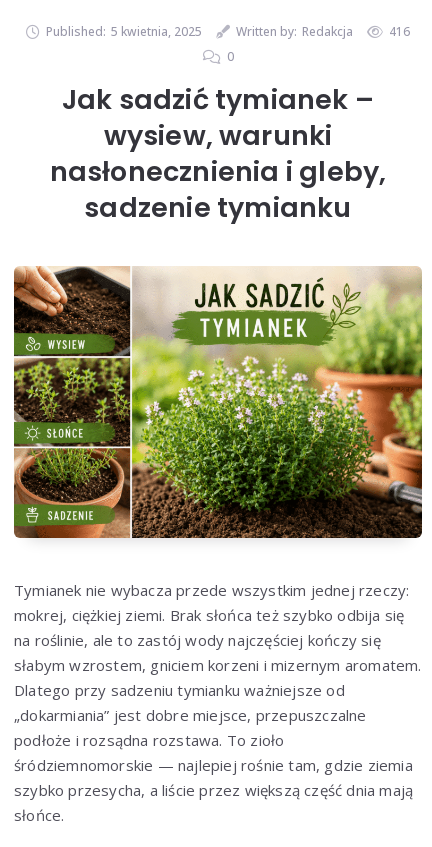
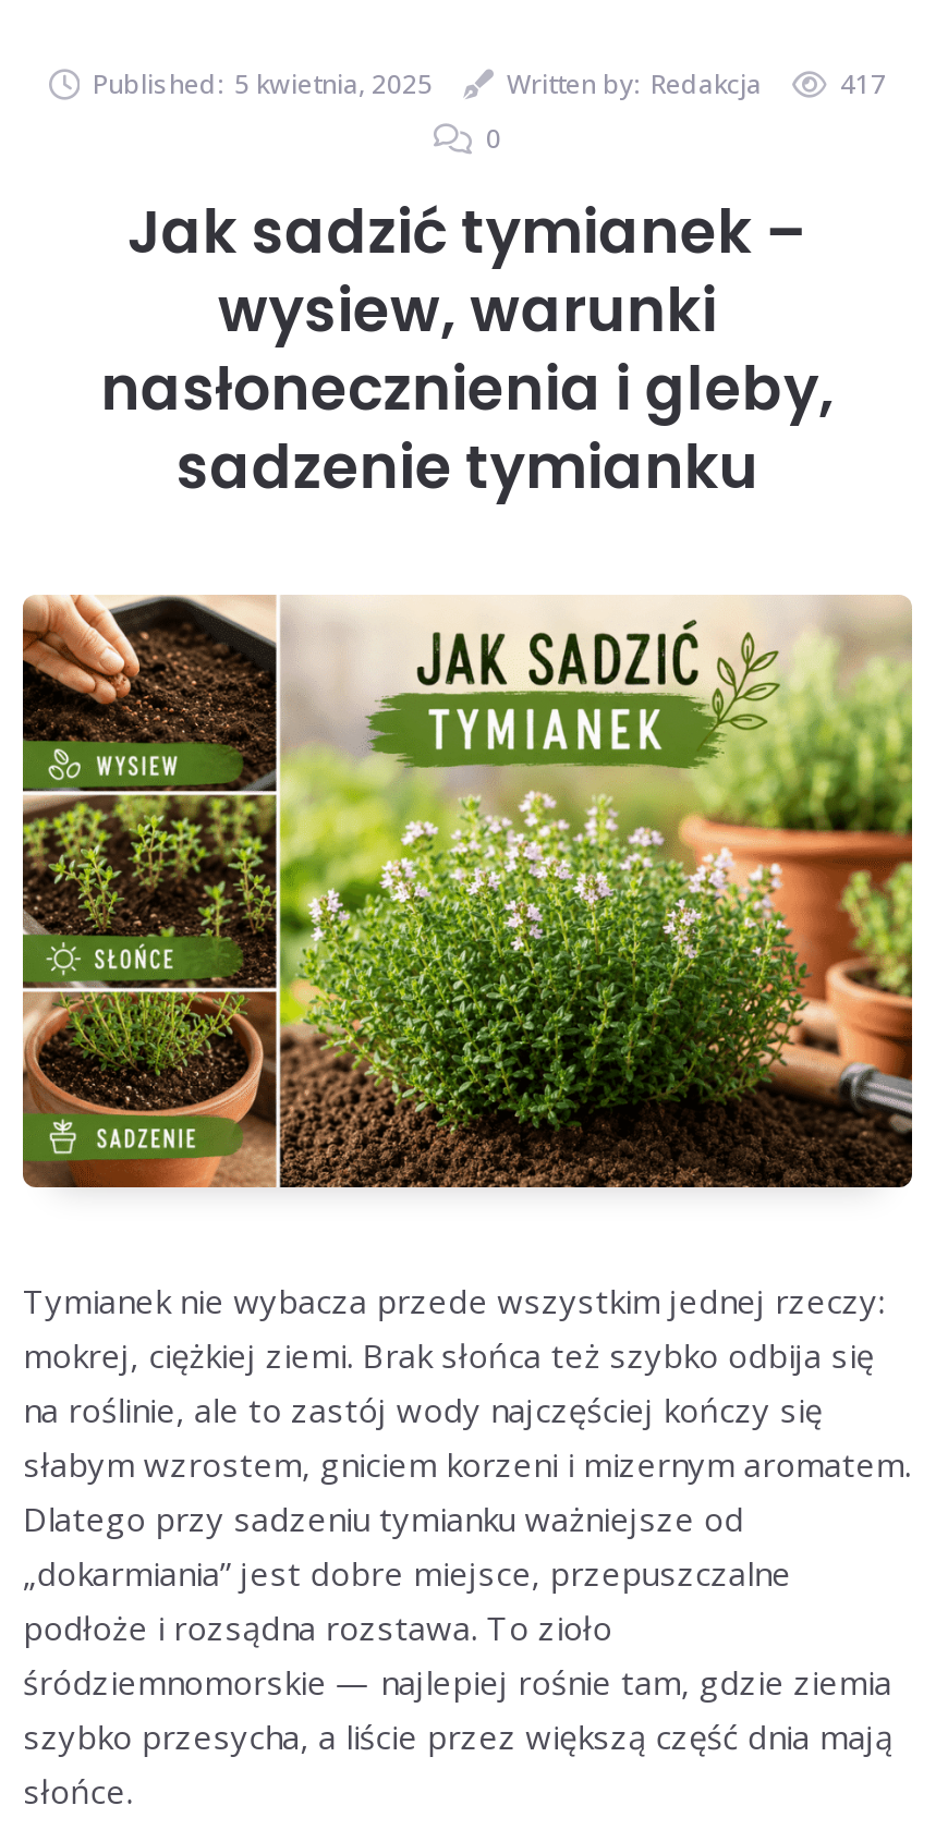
[389,23,410,40] 416 -> [840,65,886,102] 417

